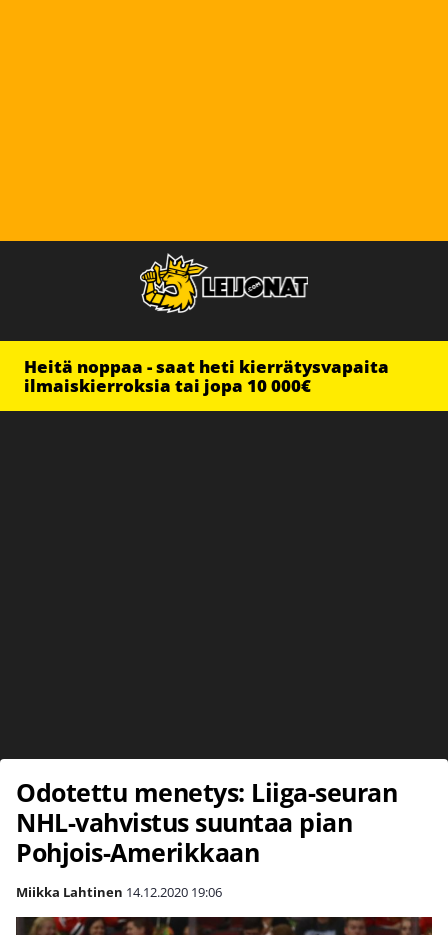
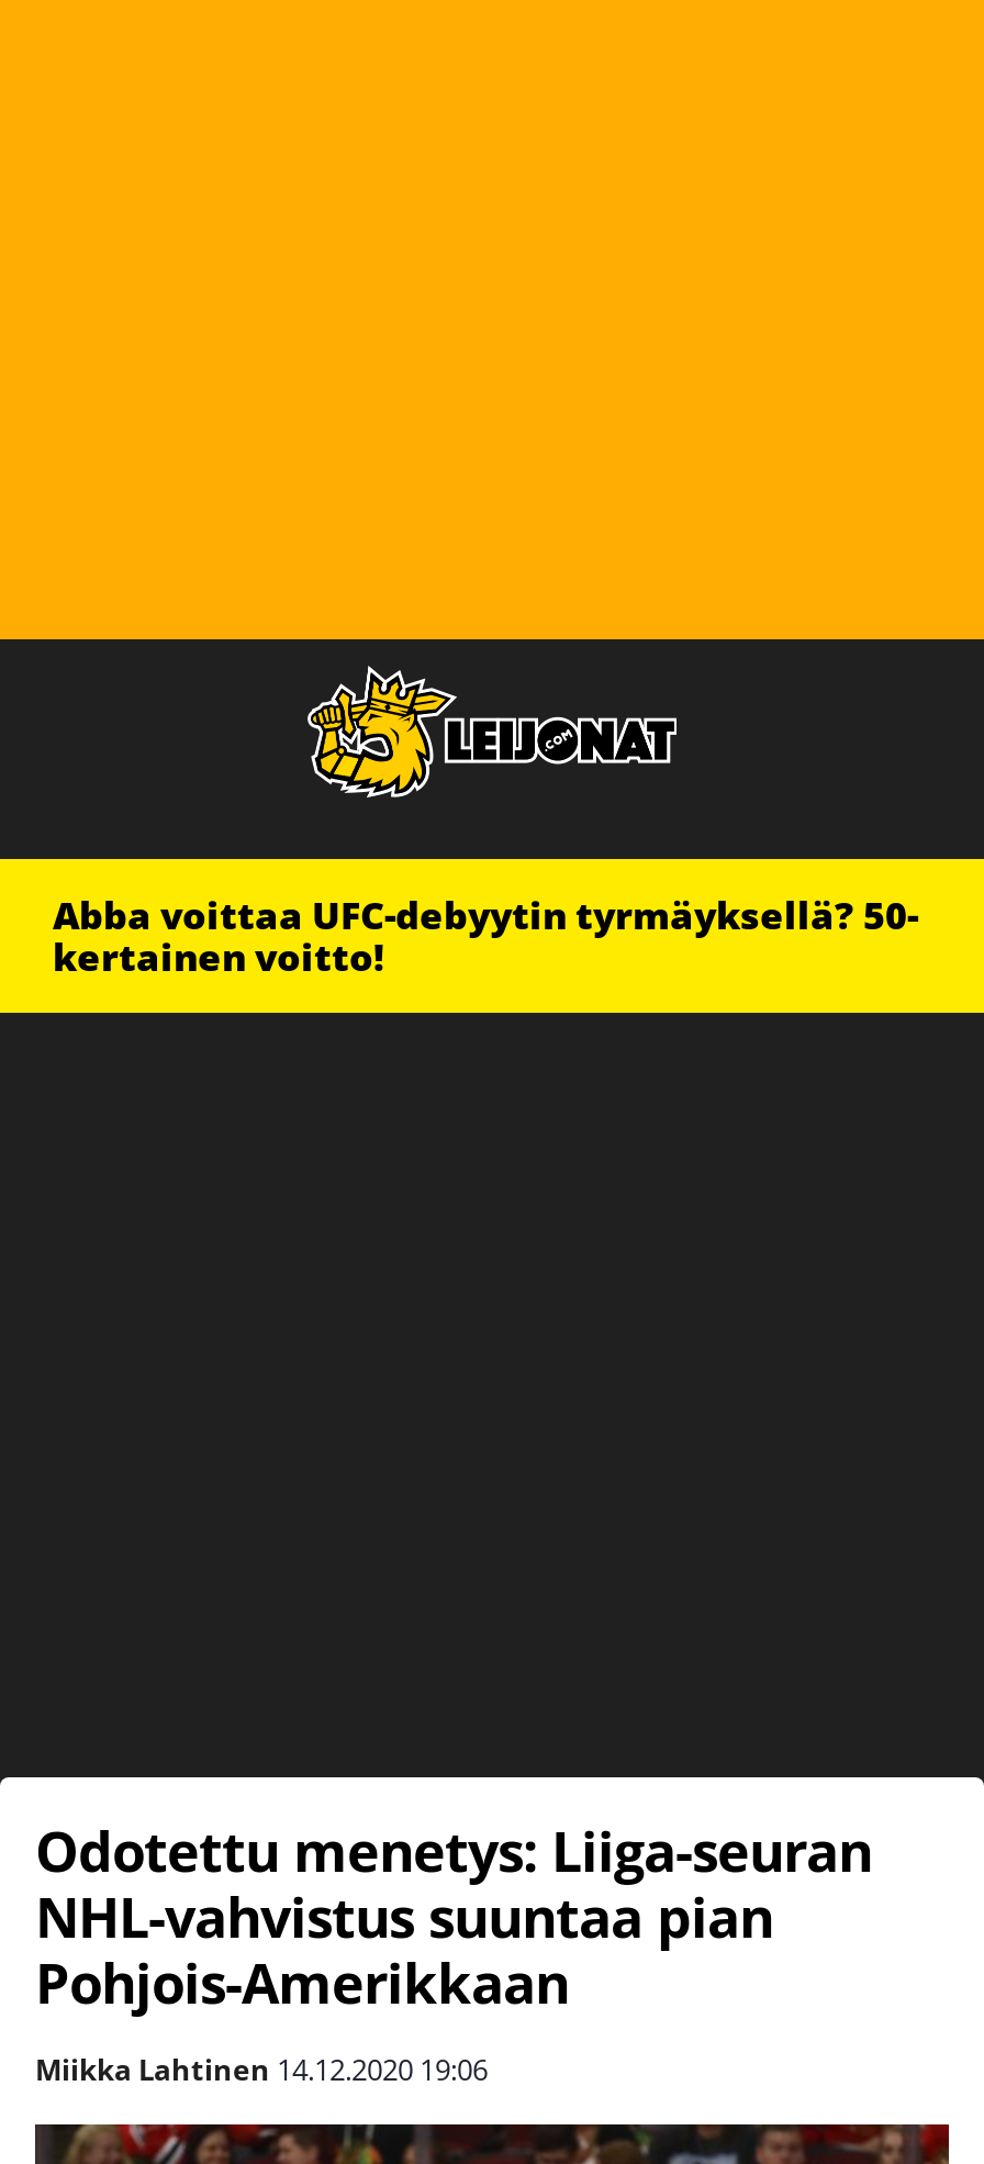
[24,355,389,397] Heitä noppaa - saat heti kierrätysvapaita | ilmaiskierroksia tai jopa 10 000€ -> [53,890,918,982] Abba voittaa UFC-debyytin tyrmäyksellä? 50- | kertainen voitto!

